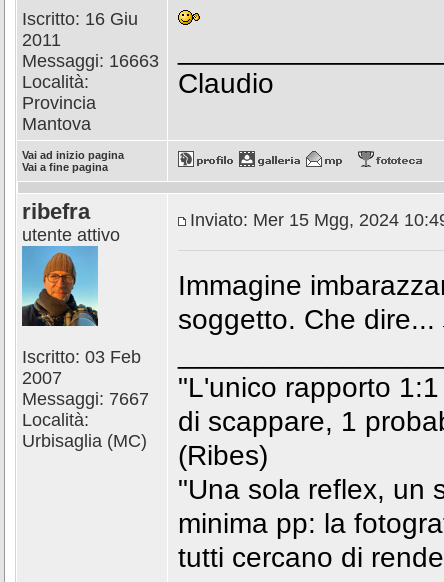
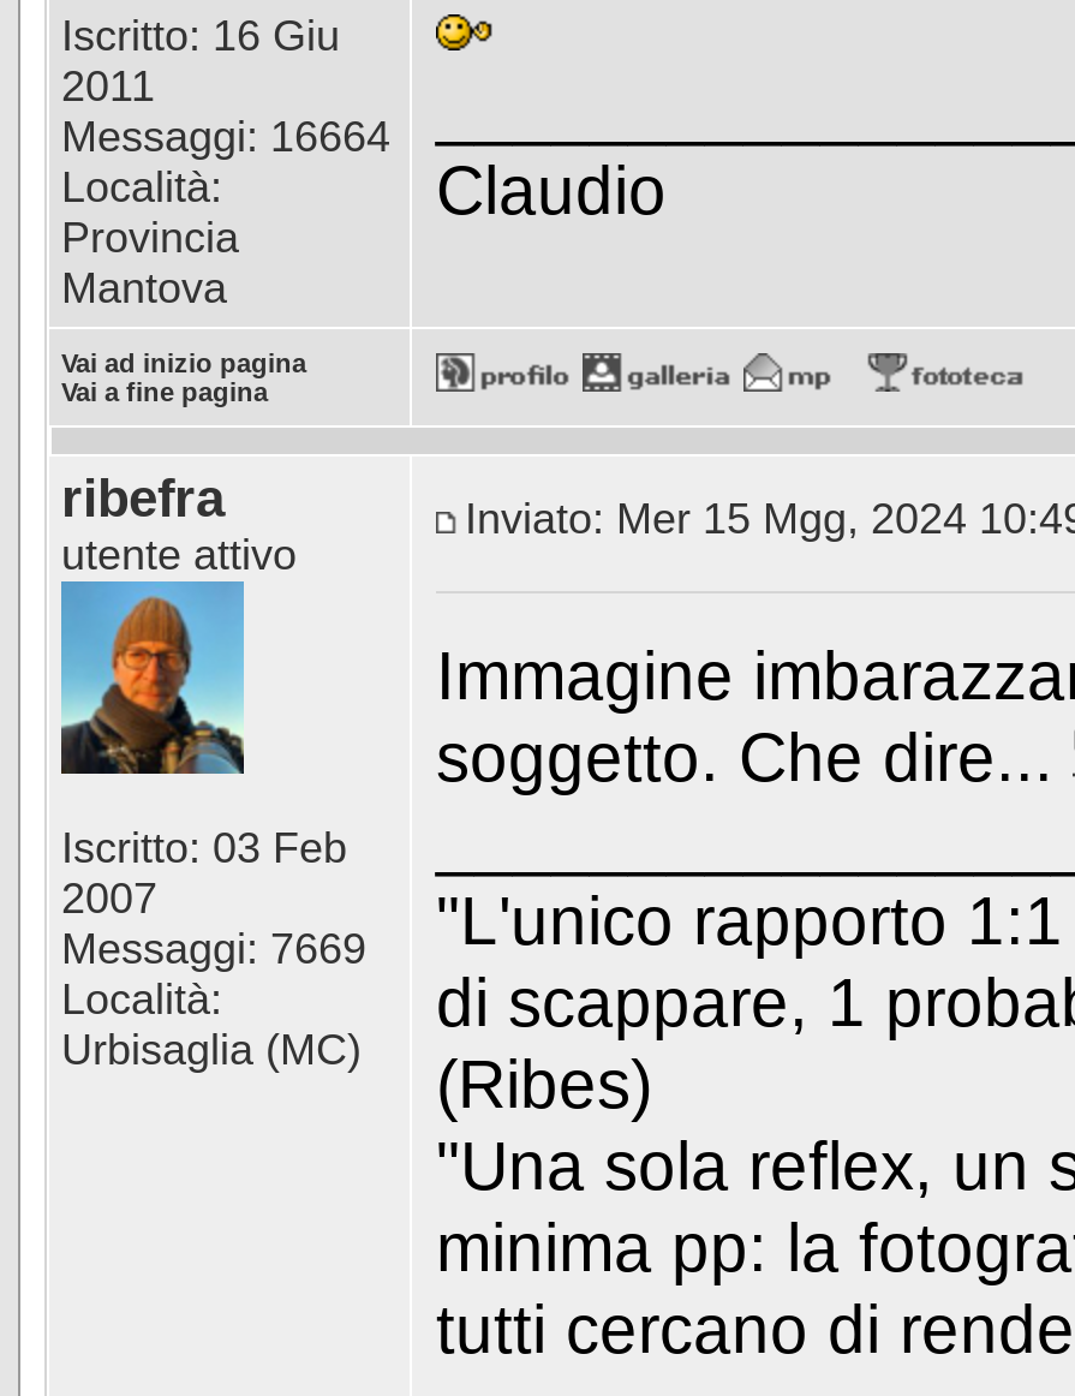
[22,51,159,71] Messaggi: 16663 -> [61,113,390,161] Messaggi: 16664
[22,389,149,409] Messaggi: 7667 -> [61,925,366,973] Messaggi: 7669

